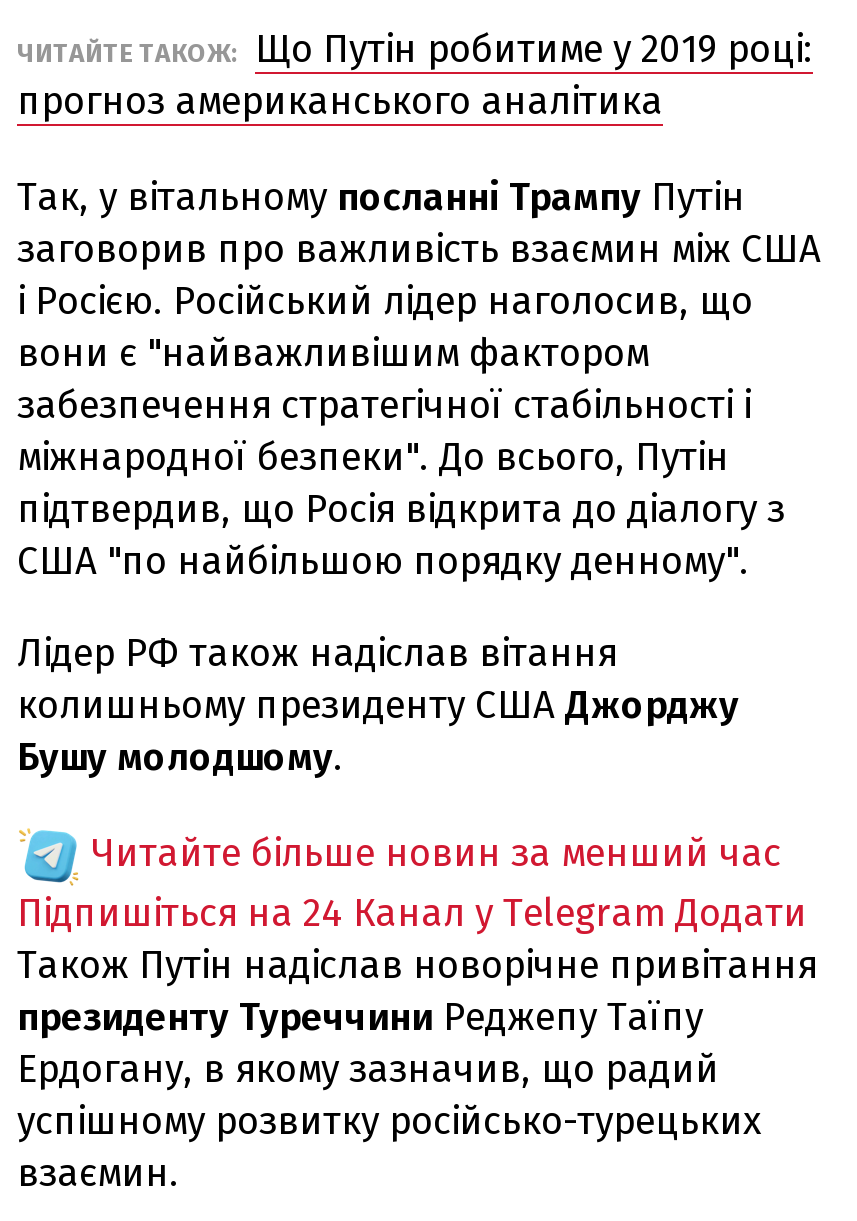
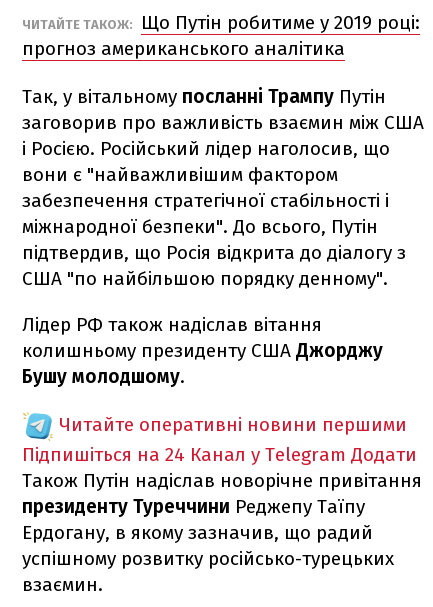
[91,829,781,875] Читайте більше новин за менший час -> [59,413,407,436] Читайте оперативні новини першими

